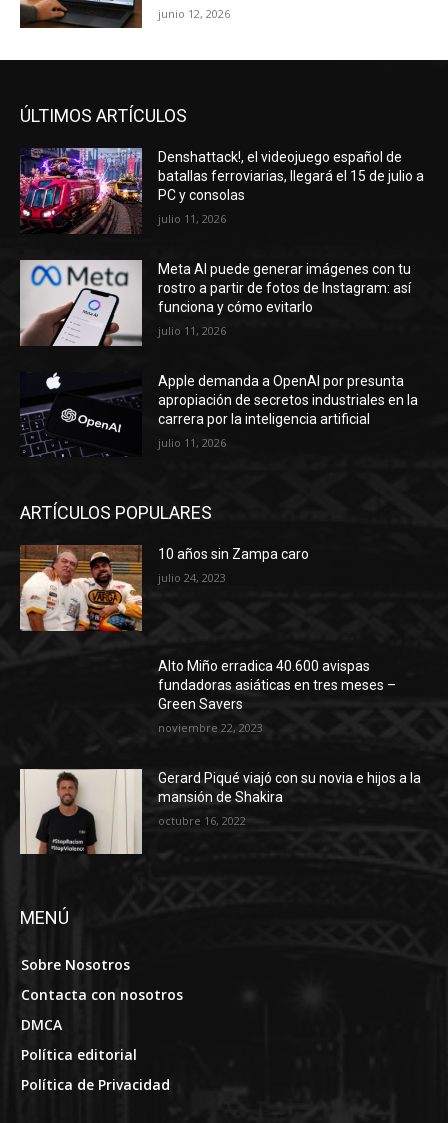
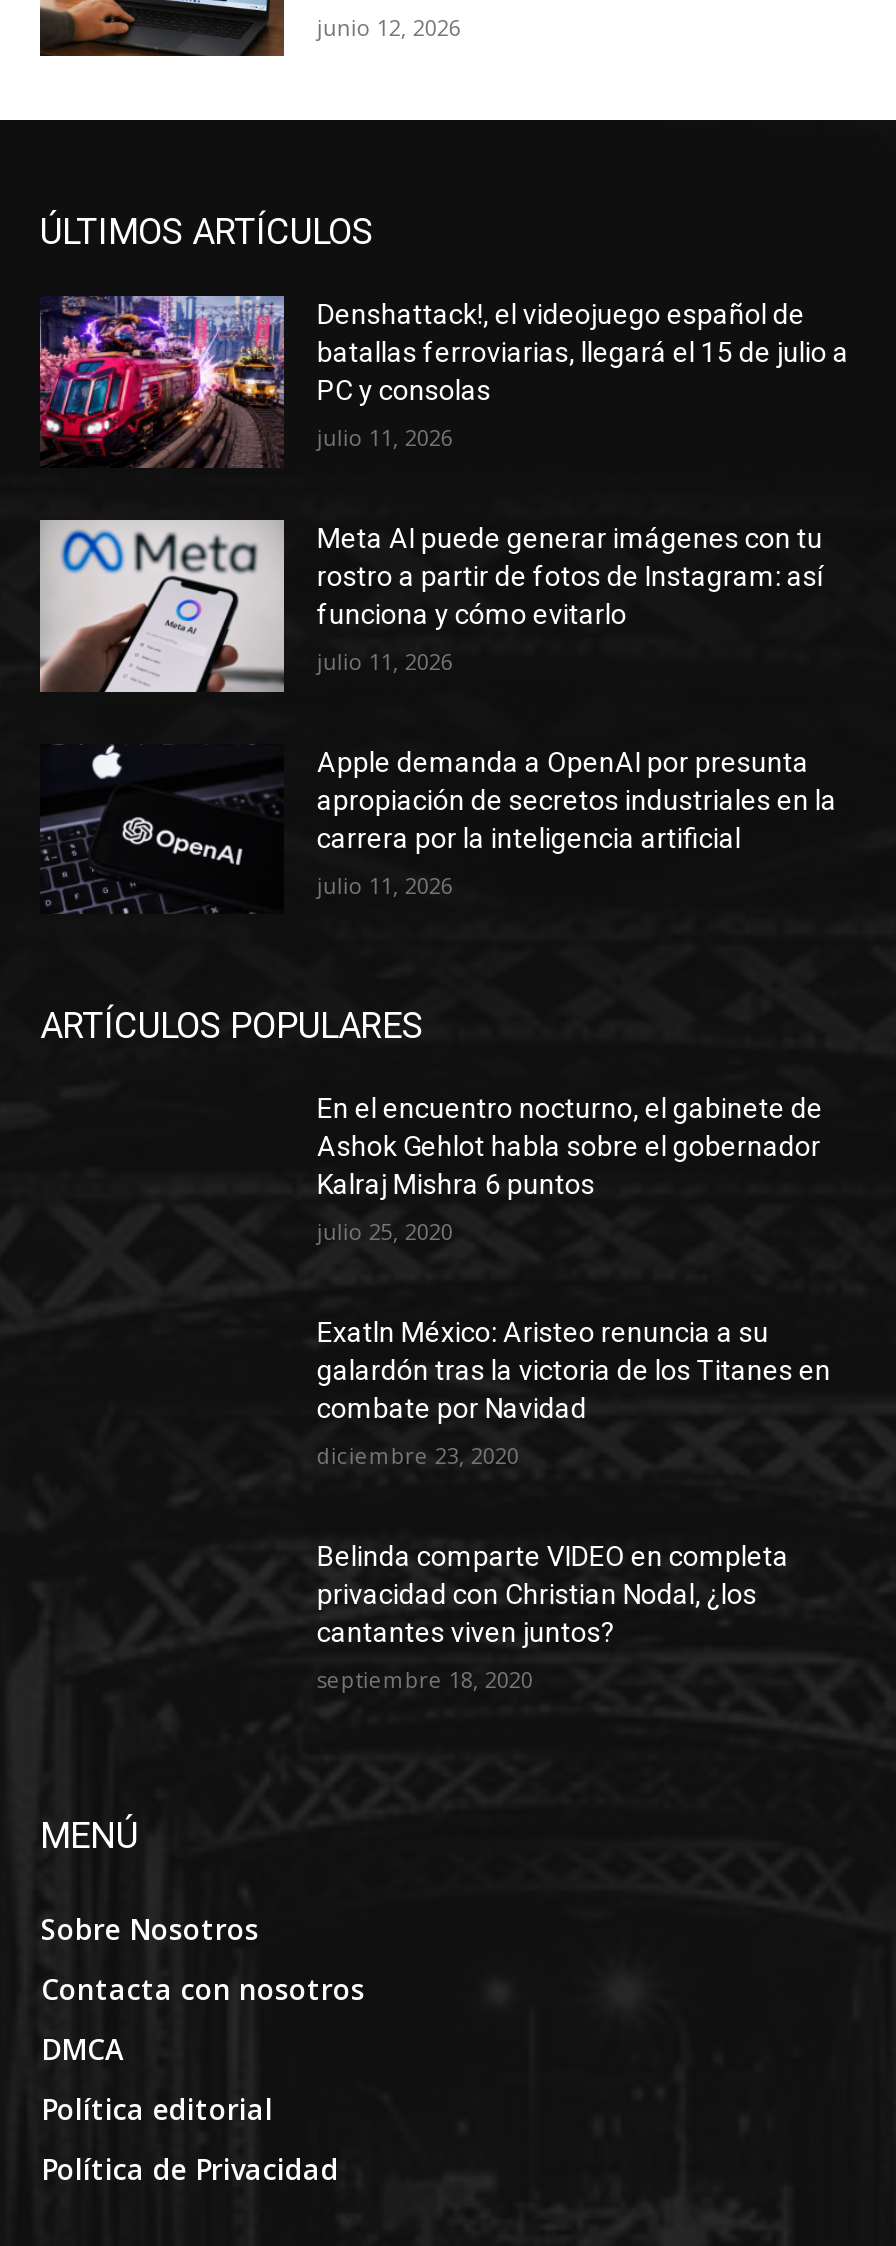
[19,544,143,632] [image] -> none
[158,546,309,562] 10 años sin Zampa caro -> [317,1092,823,1200] En el encuentro nocturno, el gabinete de | Ashok Gehlot habla sobre el gobernador | Kalraj Mishra 6 puntos
[158,570,226,585] julio 24, 2023 -> [317,1216,453,1246] julio 25, 2020
[158,658,396,712] Alto Miño erradica 40.600 avispas | fundadoras asiáticas en tres meses – | Green Savers -> [317,1316,831,1424] Exatln México: Aristeo renuncia a su | galardón tras la victoria de los Titanes en | combate por Navidad
[158,720,263,735] noviembre 22, 2023 -> [317,1440,519,1470] diciembre 23, 2020
[19,768,143,855] [image] -> none
[158,770,421,805] Gerard Piqué viajó con su novia e hijos a la | mansión de Shakira -> [317,1539,789,1647] Belinda comparte VIDEO en completa | privacidad con Christian Nodal, ¿los | cantantes viven juntos?
[158,813,246,828] octubre 16, 2022 -> [317,1663,533,1693] septiembre 18, 2020

